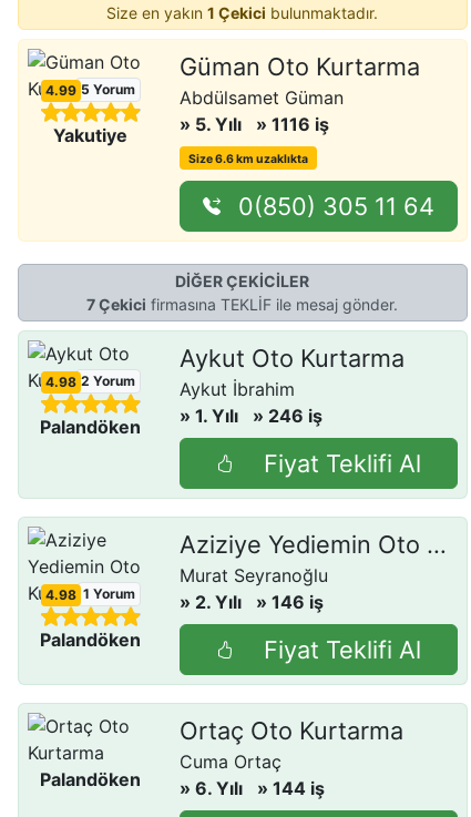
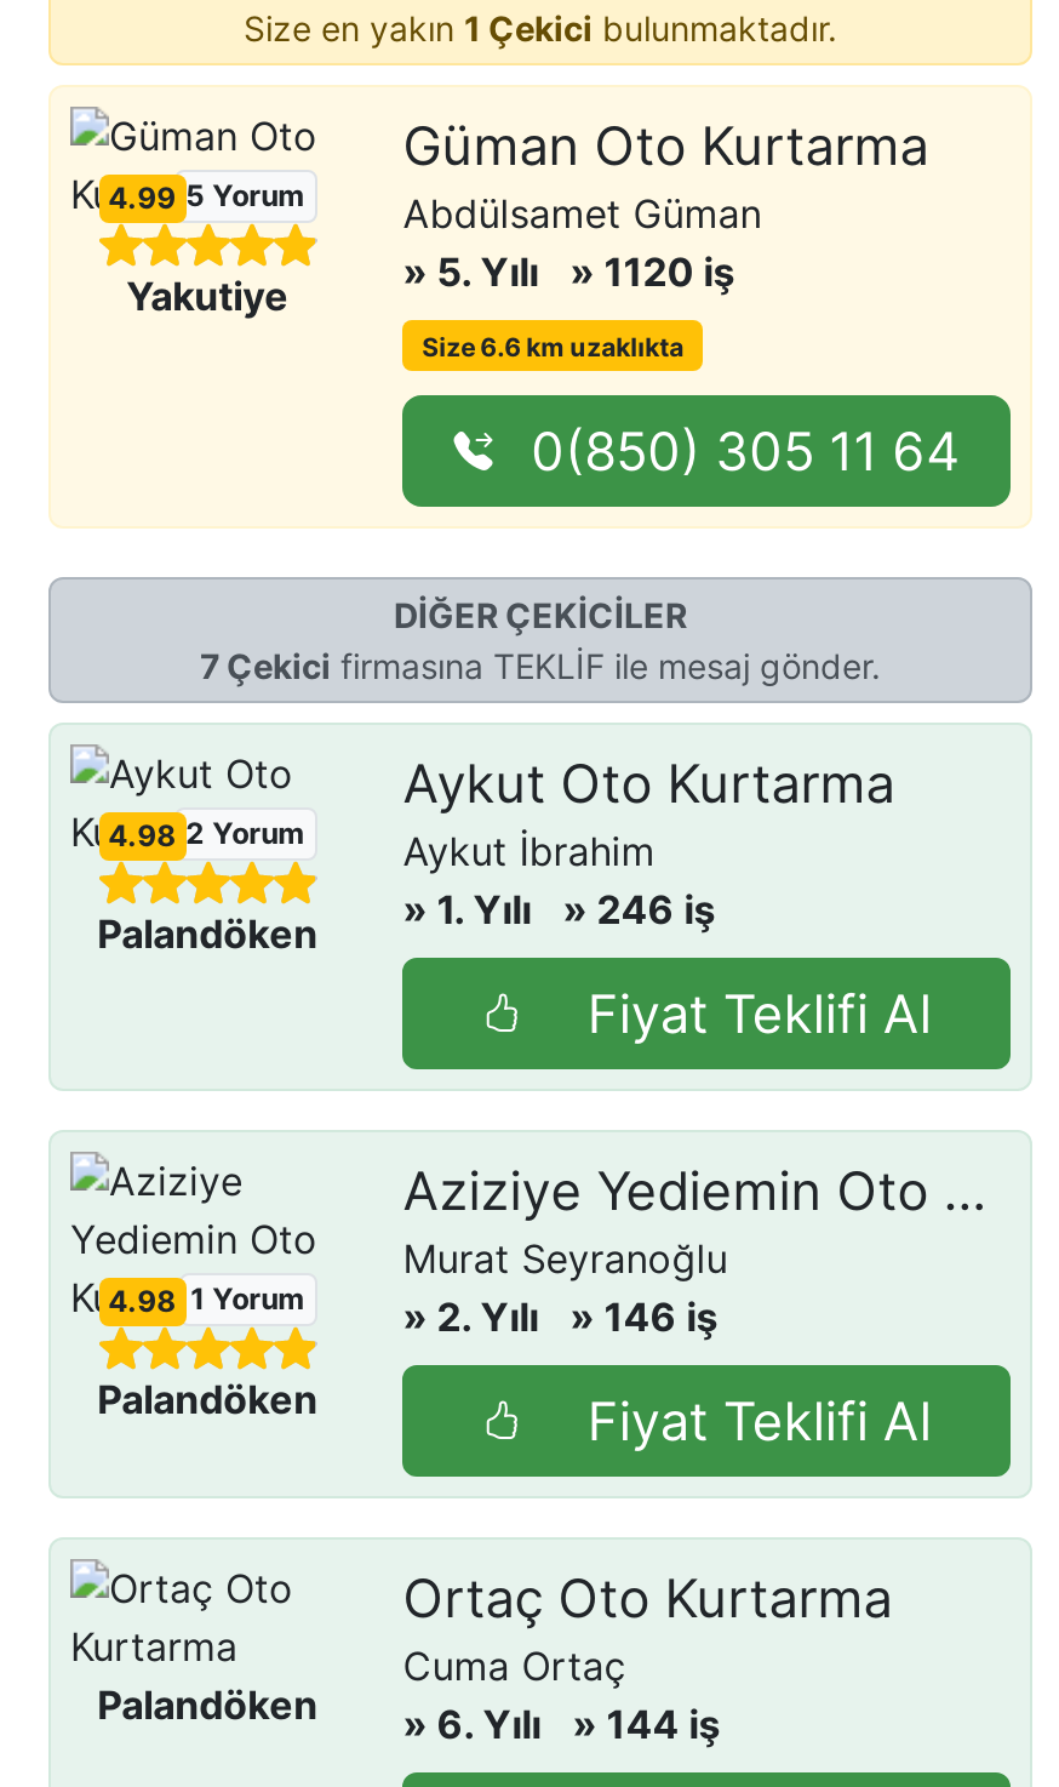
[256,114,329,136] » 1116 iş -> [570,249,735,297] » 1120 iş

